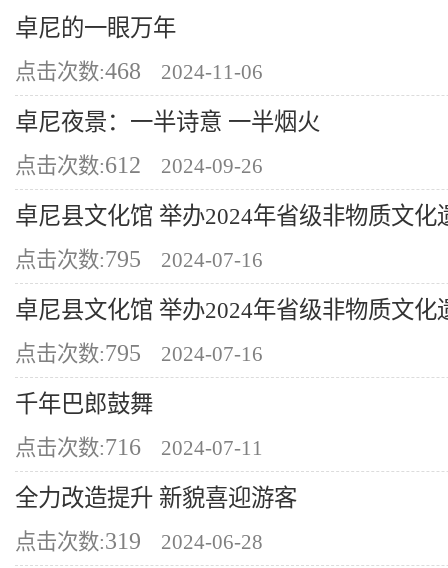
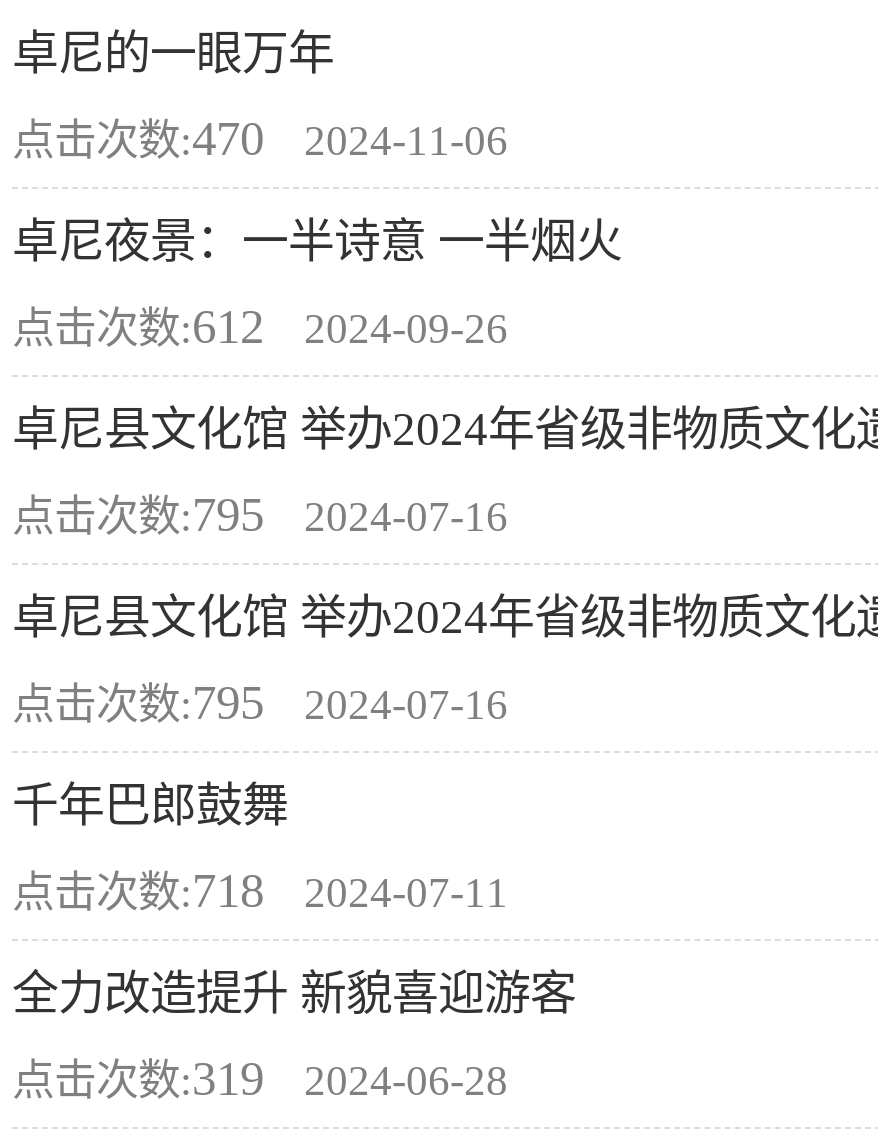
[15,57,263,84] 点击次数:468 2024-11-06 -> [12,111,508,165] 点击次数:470 2024-11-06
[15,433,263,460] 点击次数:716 2024-07-11 -> [12,863,508,917] 点击次数:718 2024-07-11

